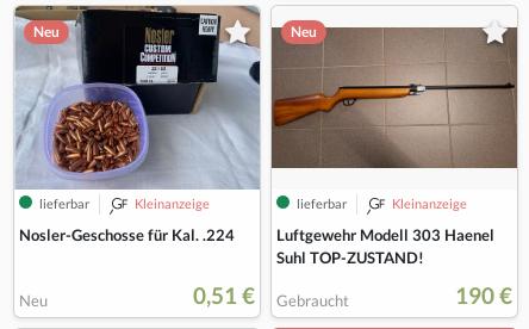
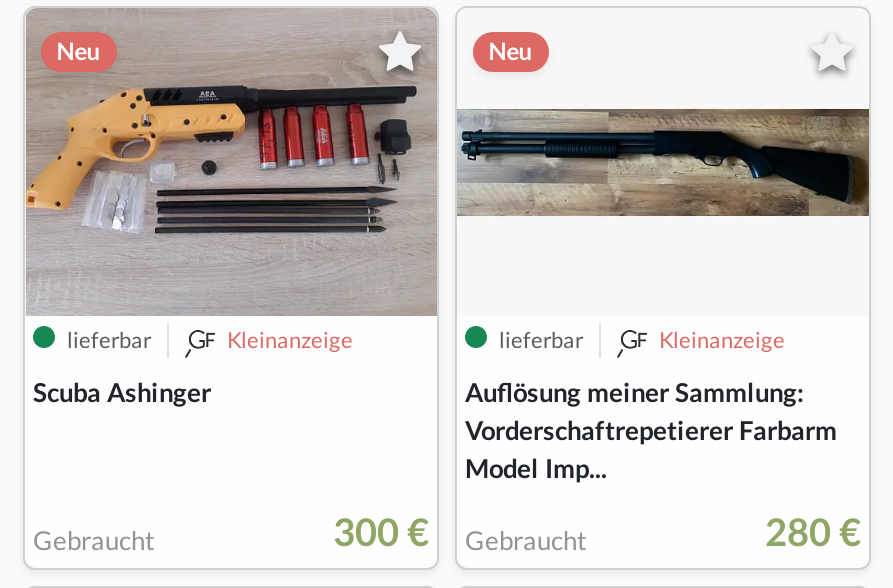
[15,6,260,244] [image] | Nosler-Geschosse für Kal. .224 -> [25,10,437,407] [image] | Scuba Ashinger
[270,26,518,169] [image] -> [457,44,869,280] [image]
[276,225,494,266] Luftgewehr Modell 303 Haenel | Suhl TOP-ZUSTAND! -> [465,375,837,483] Auflösung meiner Sammlung: | Vorderschaftrepetierer Farbarm | Model Imp...
[19,281,255,309] Neu | 0,51 € -> [33,507,429,555] Gebraucht | 300 €
[455,281,512,308] 190 € -> [765,507,861,553] 280 €

